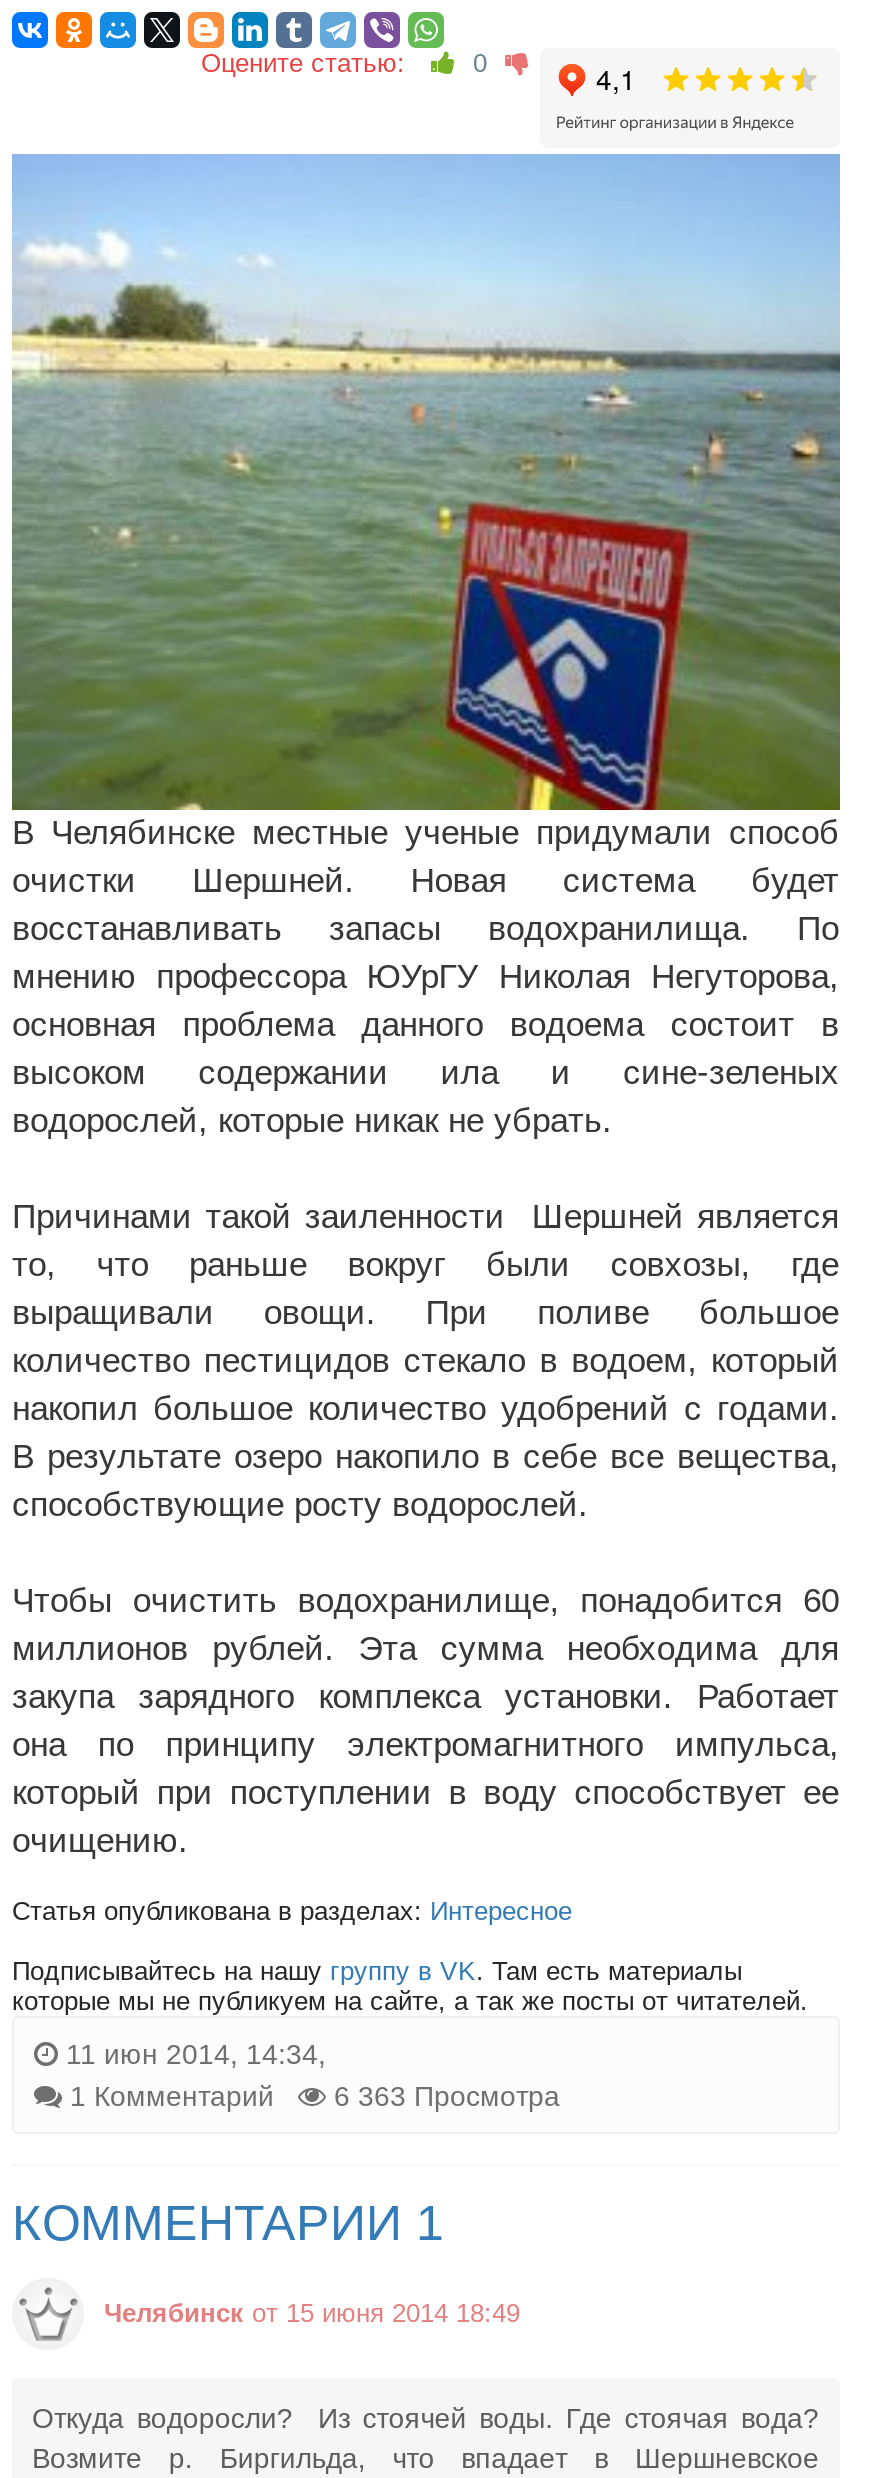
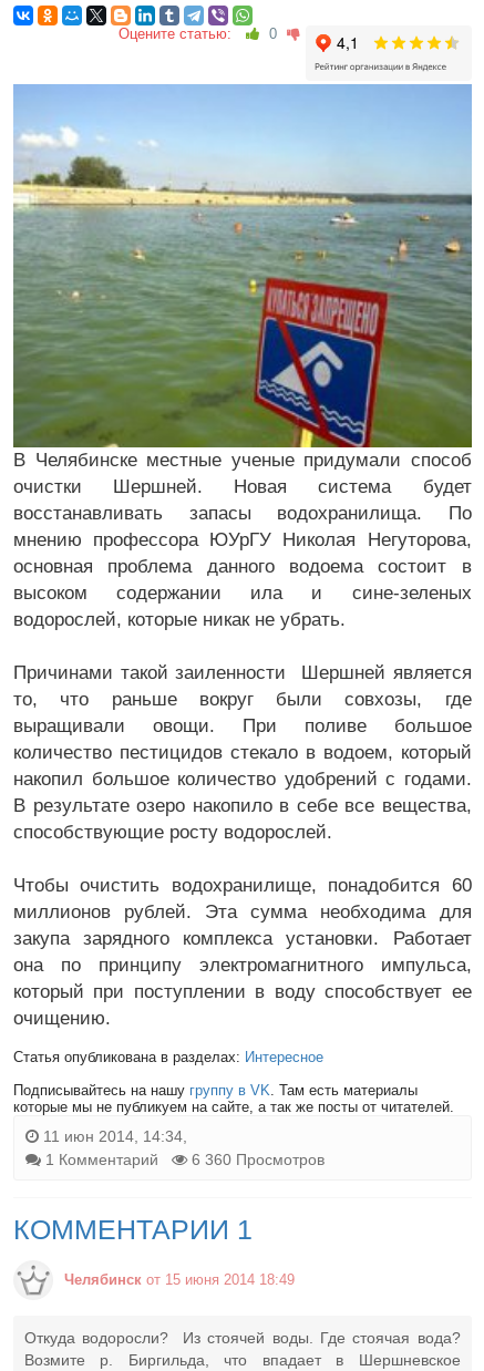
[70,2079,560,2111] 1 Комментарий 6 363 Просмотра -> [45,1150,325,1168] 1 Комментарий 6 360 Просмотров

